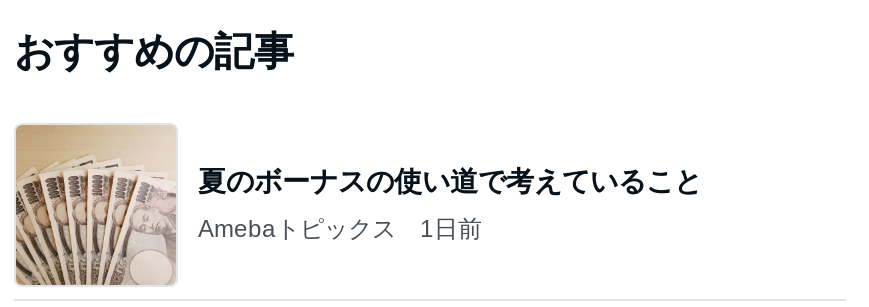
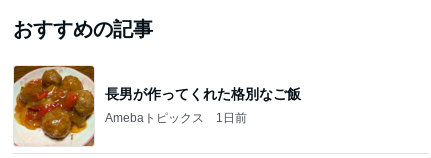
[14,123,702,287] [image] | 夏のボーナスの使い道で考えていること -> [14,65,301,146] [image] | 長男が作ってくれた格別なご飯

